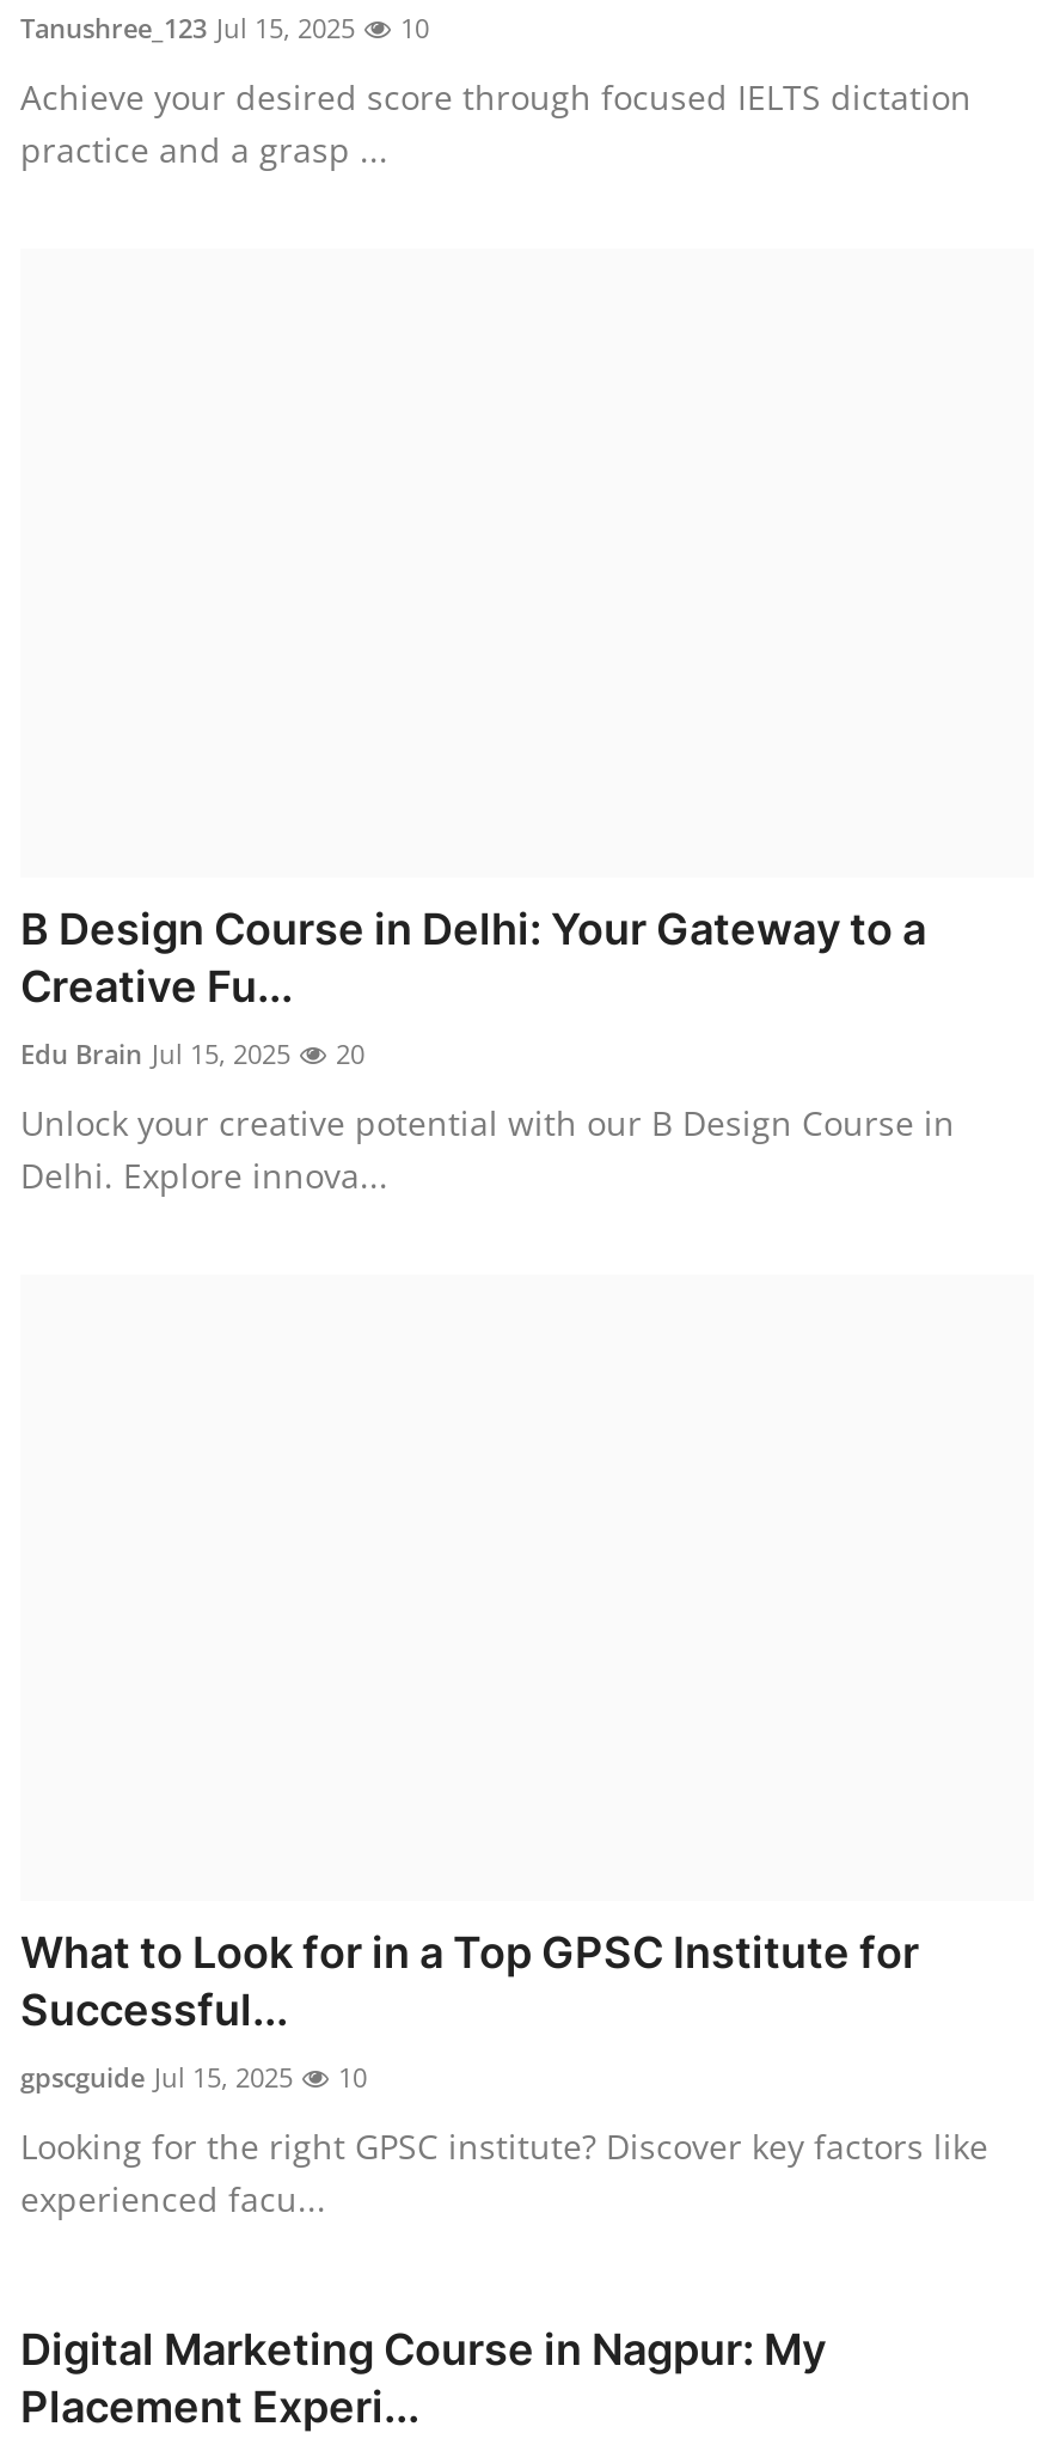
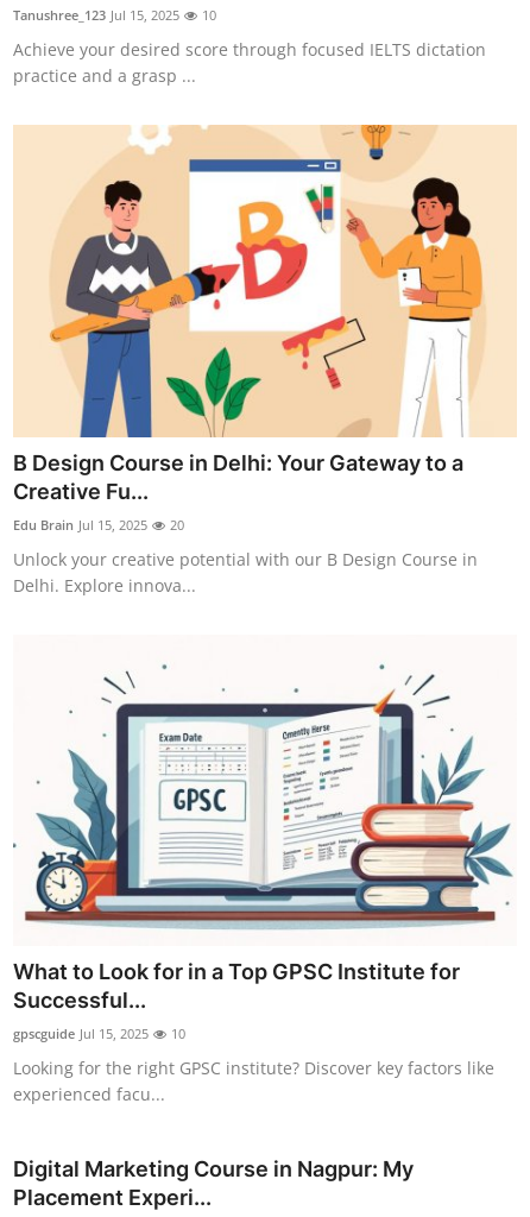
none -> [13,124,517,439] [image]
none -> [12,663,513,931] [image]

